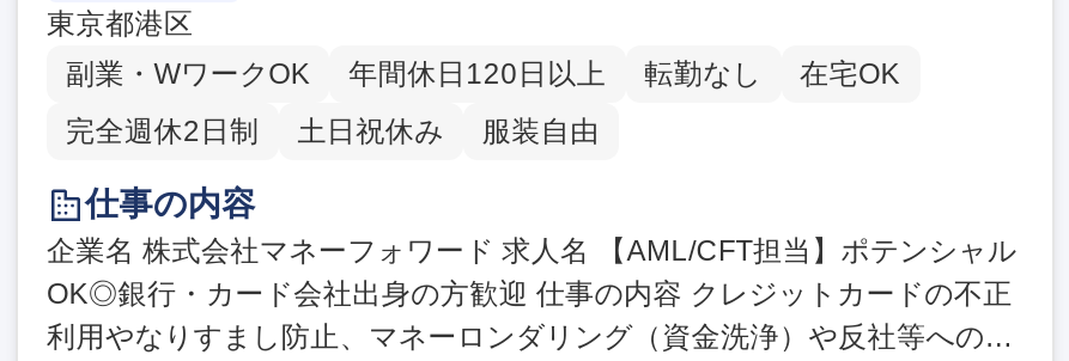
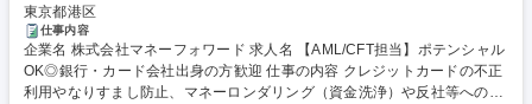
[66,57,900,222] 副業・WワークOK | 年間休日120日以上 | 転勤なし | 在宅OK | 完全週休2日制 | 土日祝休み | 服装自由 | 仕事の内容 -> [40,24,89,37] 仕事内容

